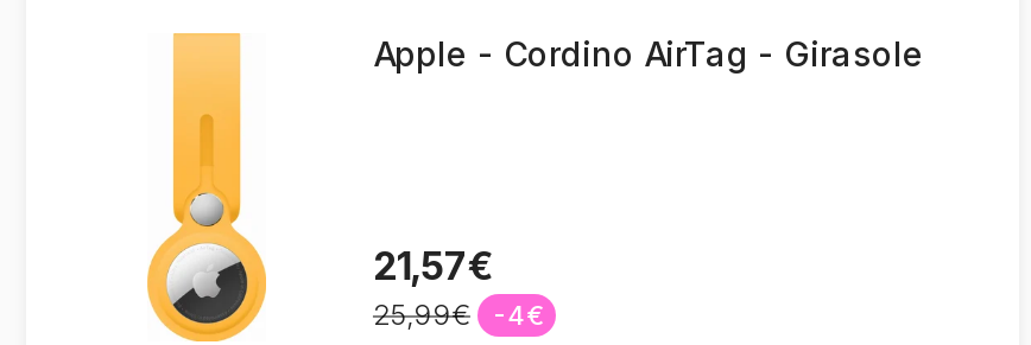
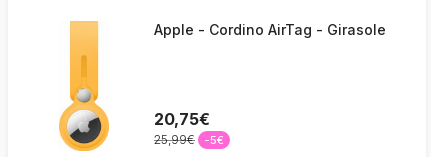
[373,242,493,290] 21,57€ -> [154,109,209,129] 20,75€
[373,297,543,332] 25,99€ -4€ -> [154,132,224,147] 25,99€ -5€

